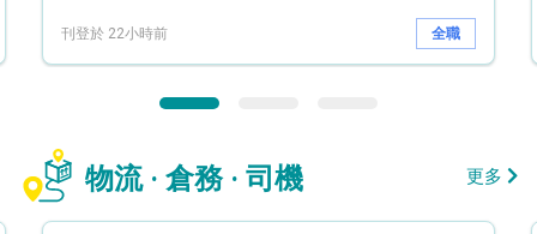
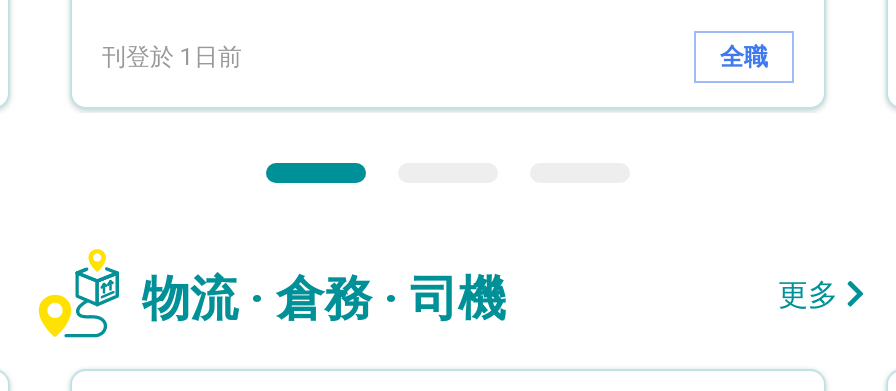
[61,25,168,41] 刊登於 22小時前 -> [102,42,242,70] 刊登於 1日前

